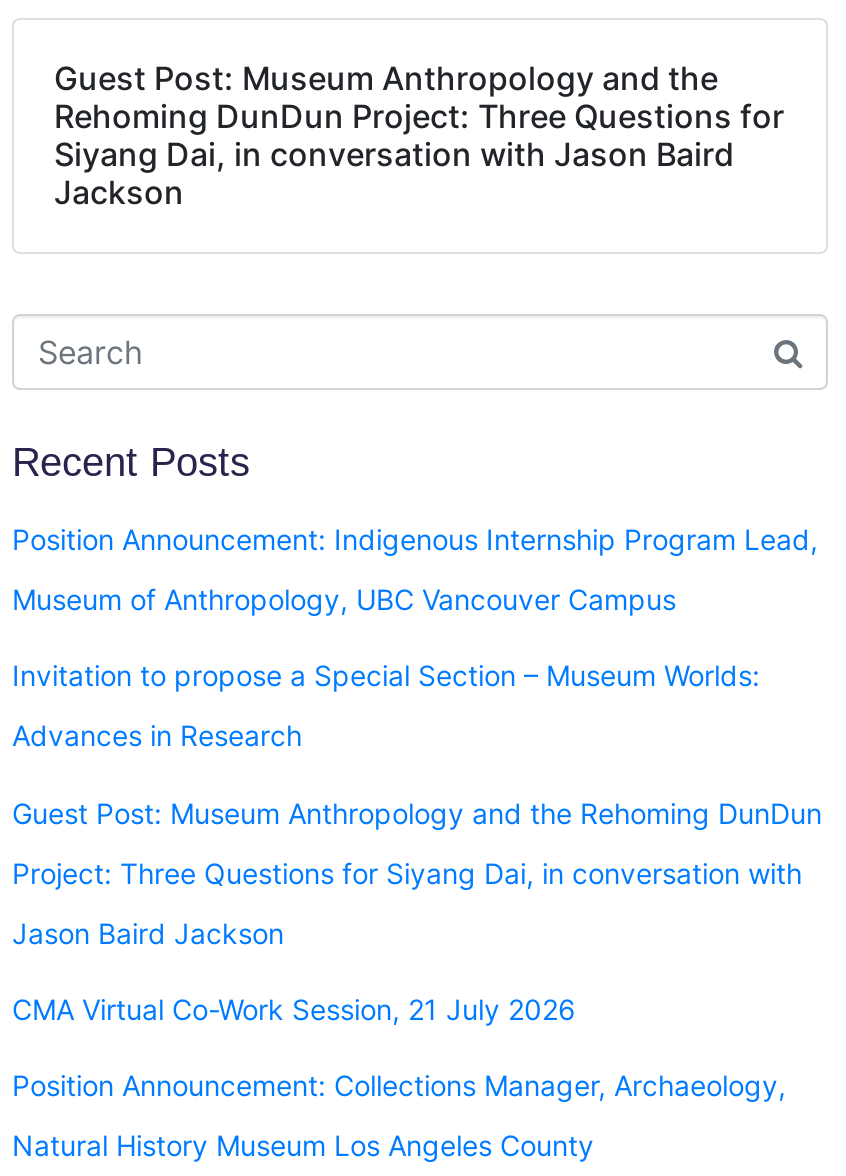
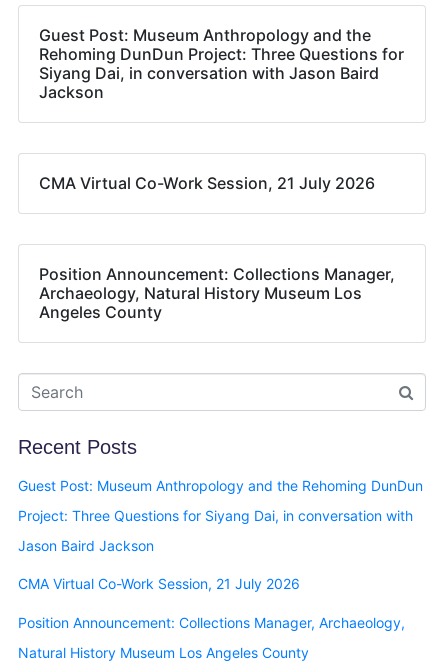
none -> [39,173,375,193] CMA Virtual Co-Work Session, 21 July 2026
none -> [39,264,395,322] Position Announcement: Collections Manager, | Archaeology, Natural History Museum Los | Angeles County
moved [12,439,250,483] -> [18,436,137,458]: Recent Posts
[12,521,818,752] Position Announcement: Indigenous Internship Program Lead, | Museum of Anthropology, UBC Vancouver Campus | Invitation to propose a Special Section – Museum Worlds: | Advances in Research -> none

